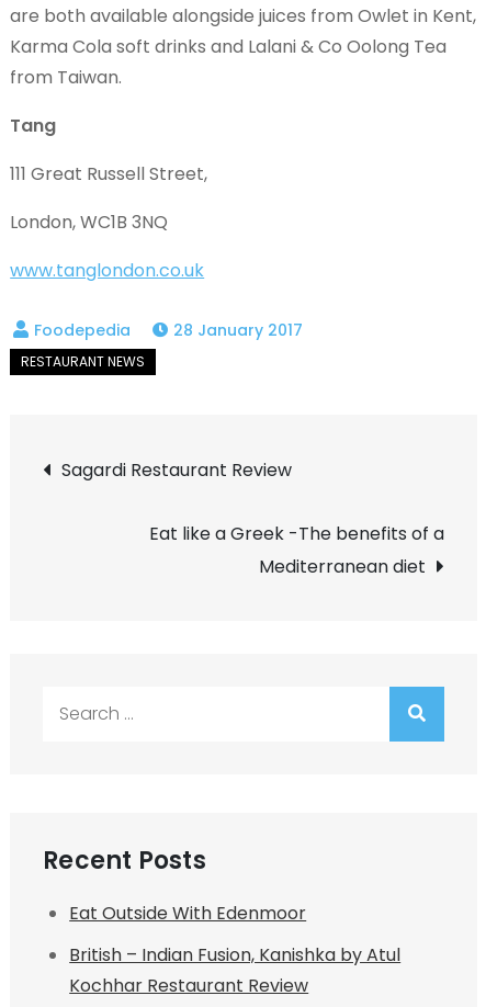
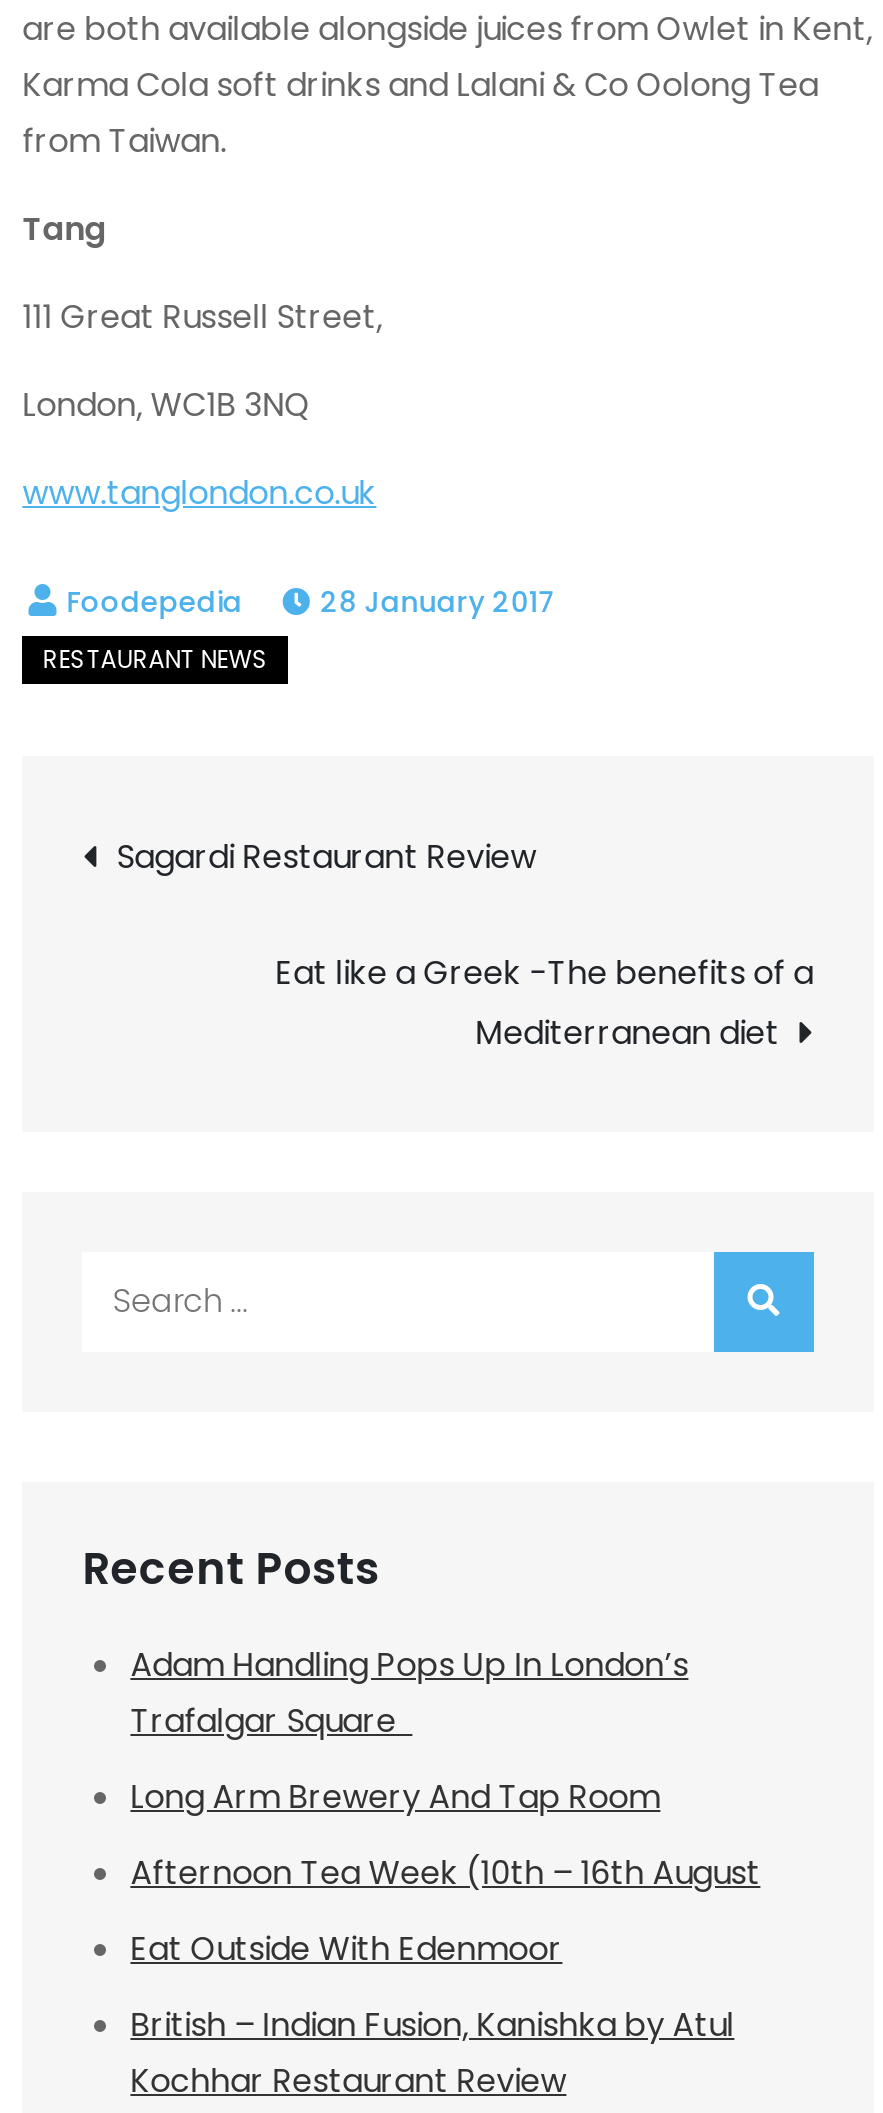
none -> [130,1641,760,1895] Adam Handling Pops Up In London’s | Trafalgar Square | Long Arm Brewery And Tap Room | Afternoon Tea Week (10th – 16th August

